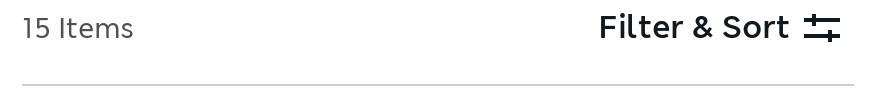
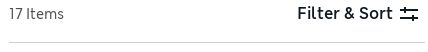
[22,9,134,45] 15 Items -> [9,4,64,22] 17 Items

